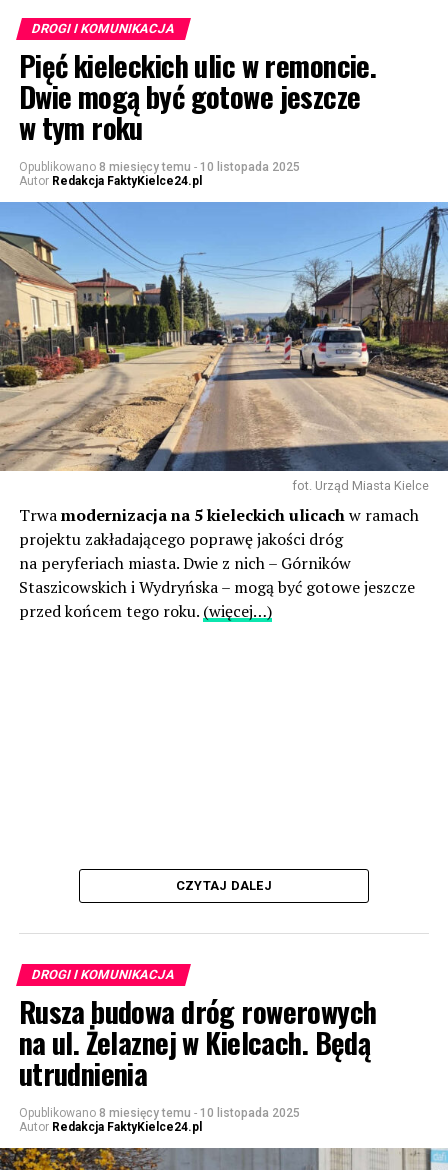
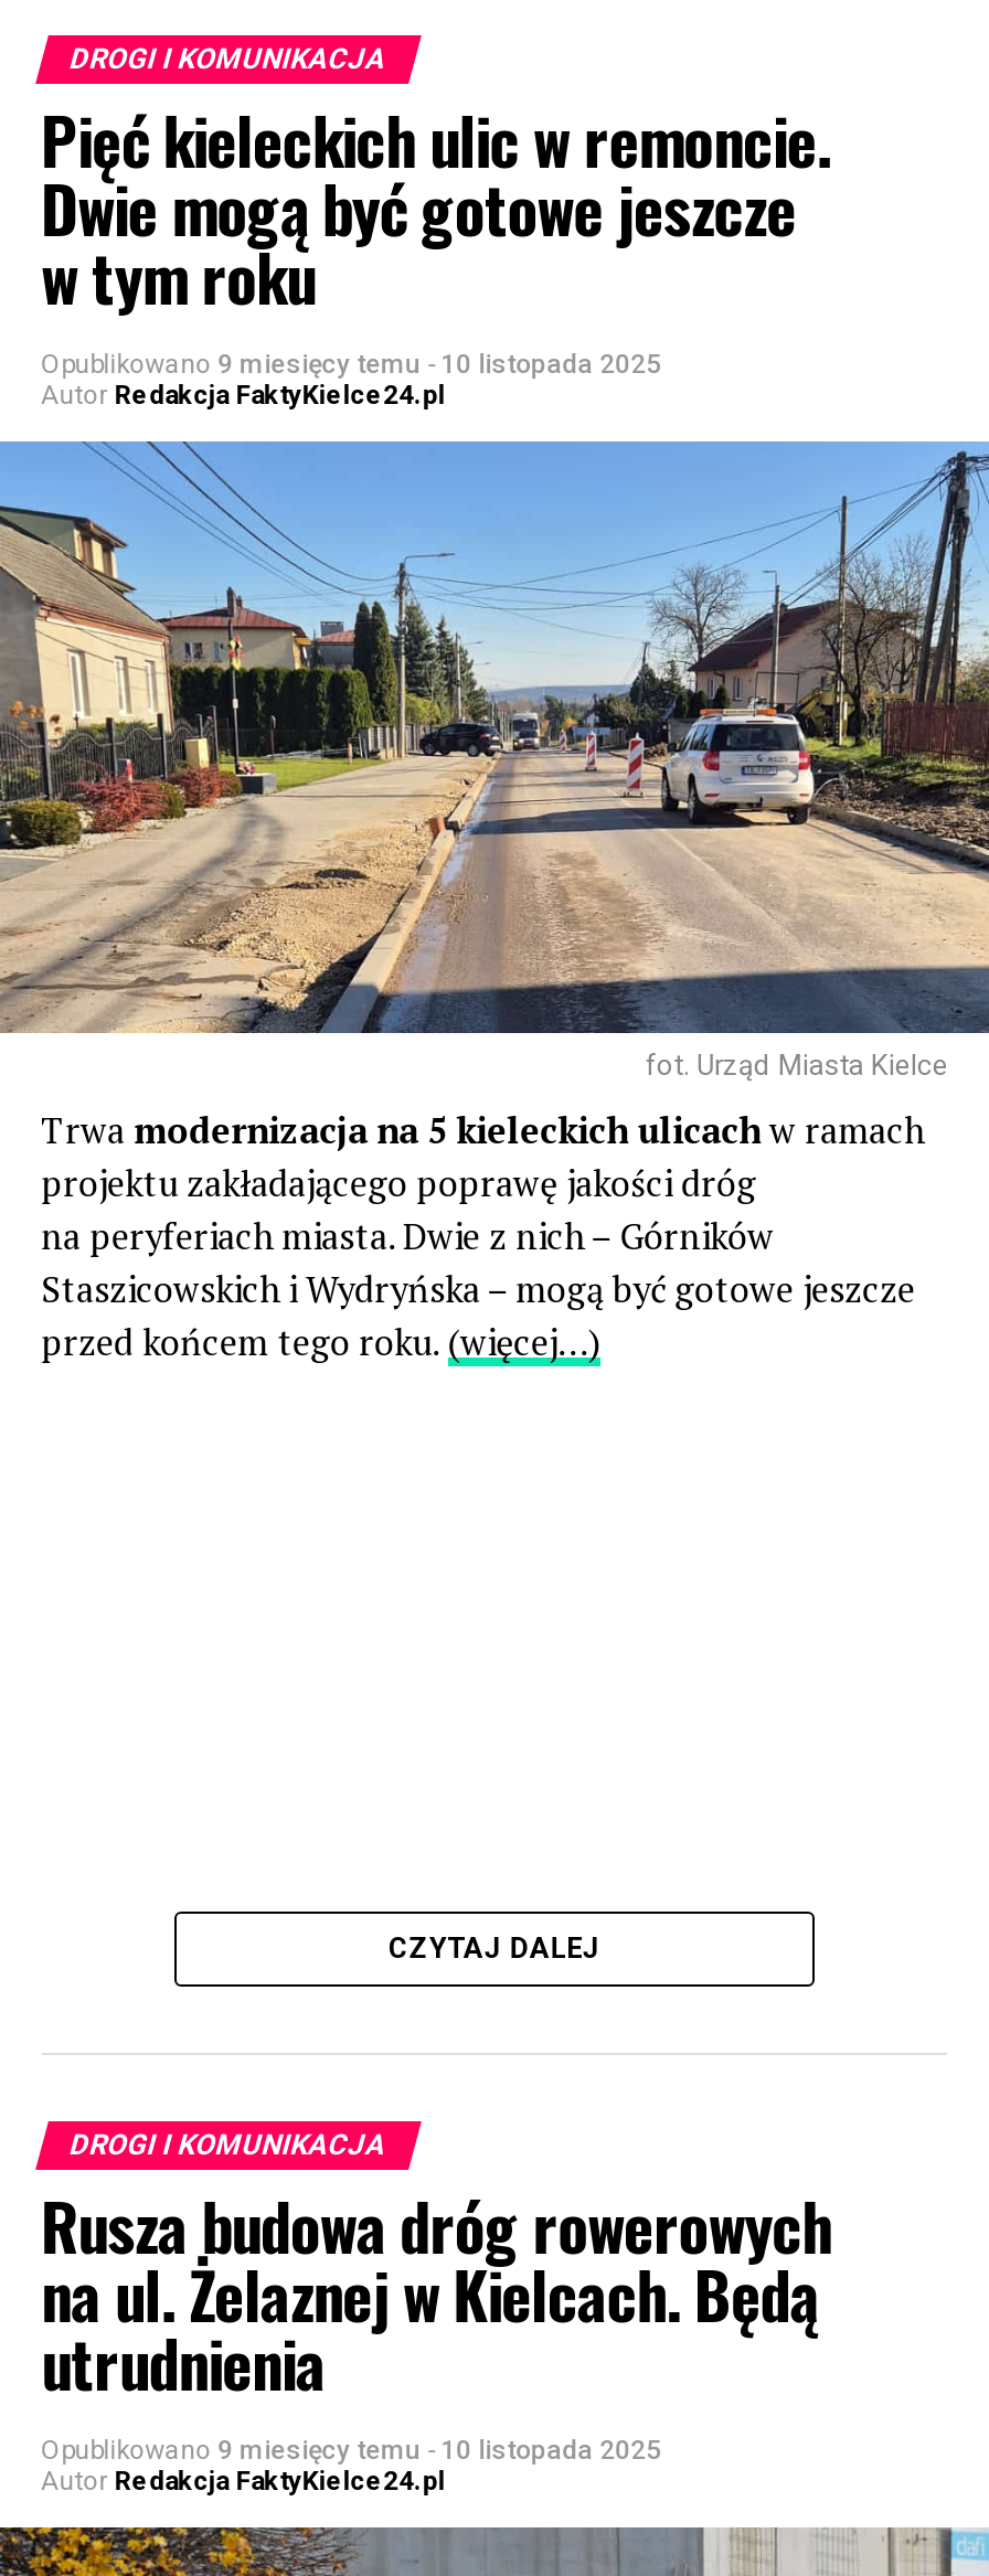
[19,160,300,174] Opublikowano 8 miesięcy temu - 10 listopada 2025 -> [41,347,662,378] Opublikowano 9 miesięcy temu - 10 listopada 2025
[19,1106,300,1120] Opublikowano 8 miesięcy temu - 10 listopada 2025 -> [41,2435,662,2466] Opublikowano 9 miesięcy temu - 10 listopada 2025

